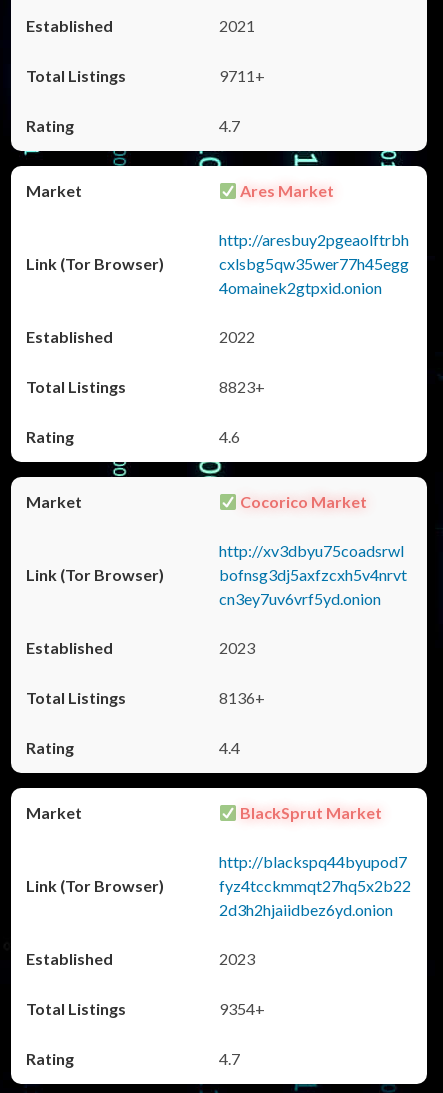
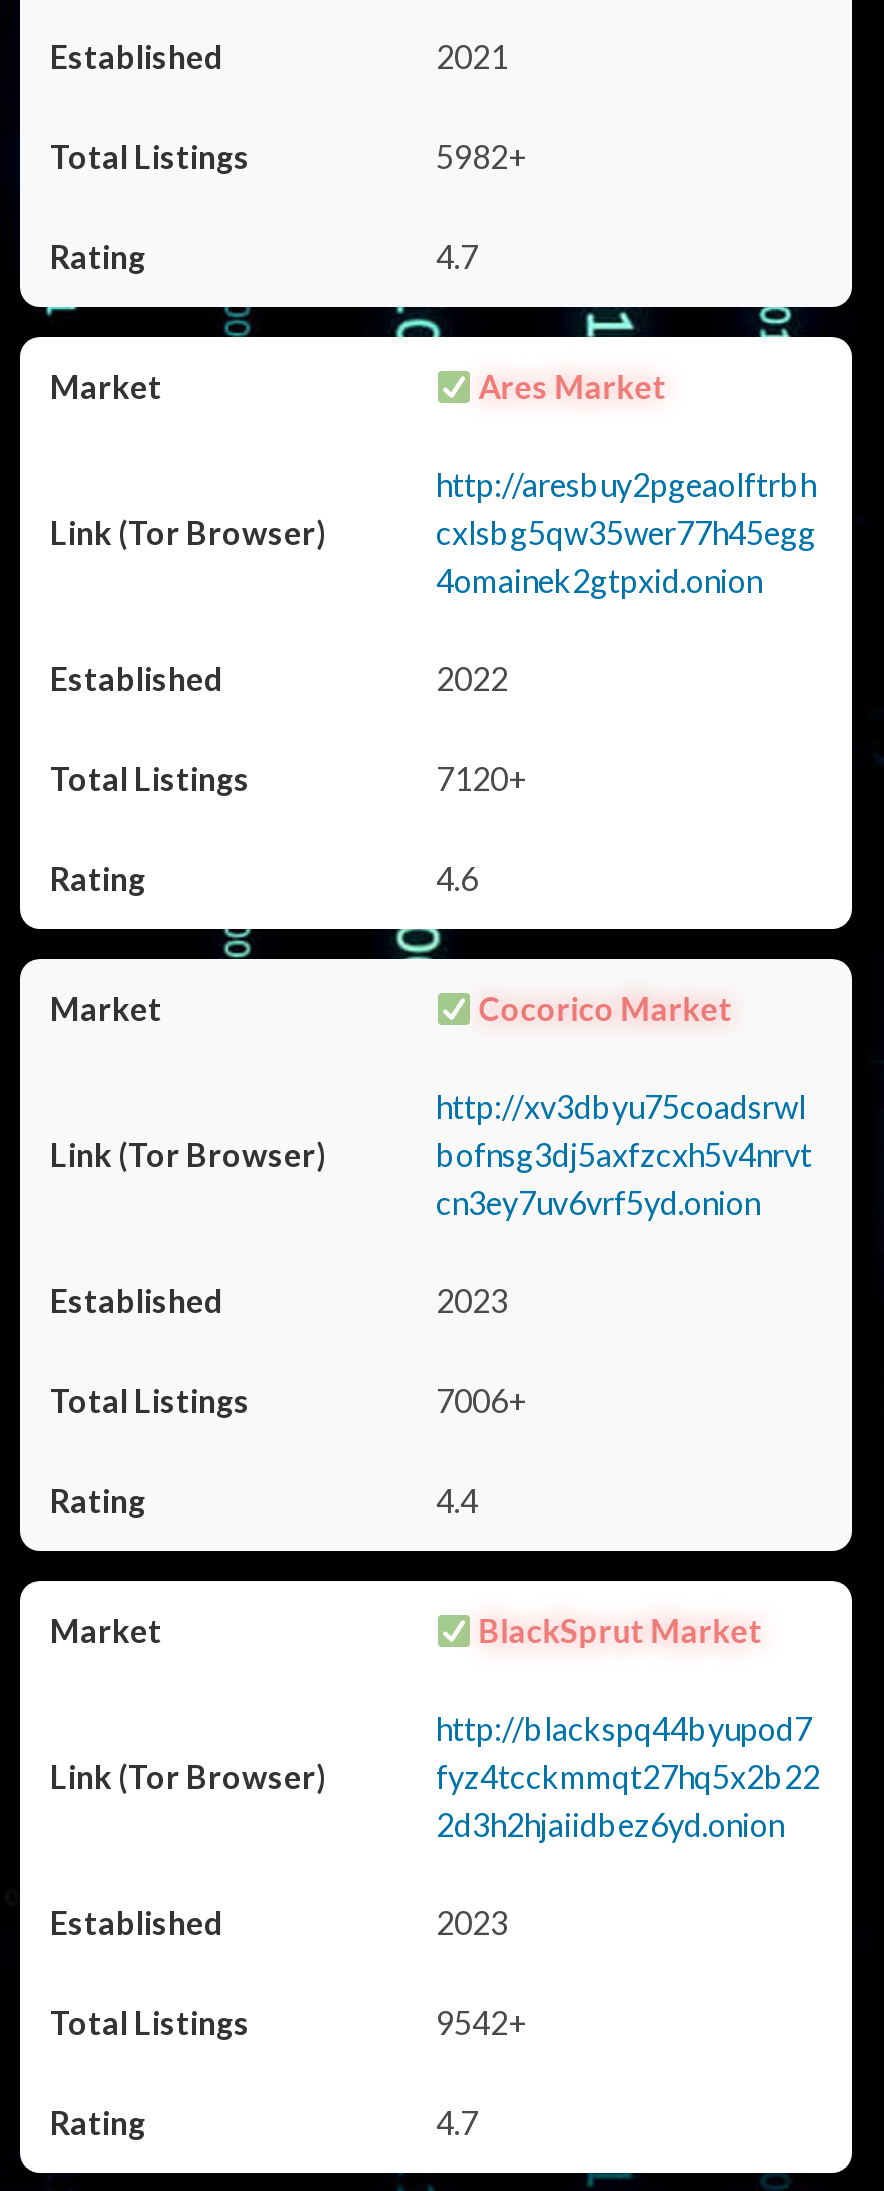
[219,66,265,85] 9711+ -> [436,137,528,175] 5982+
[219,377,265,396] 8823+ -> [436,759,528,797] 7120+
[219,688,265,707] 8136+ -> [436,1381,528,1419] 7006+
[219,999,265,1018] 9354+ -> [436,2003,528,2041] 9542+

